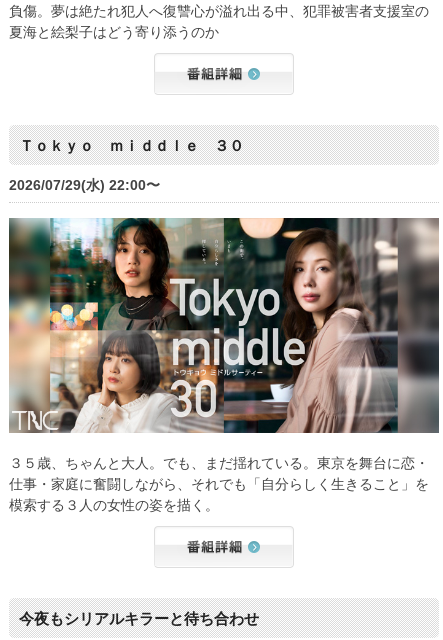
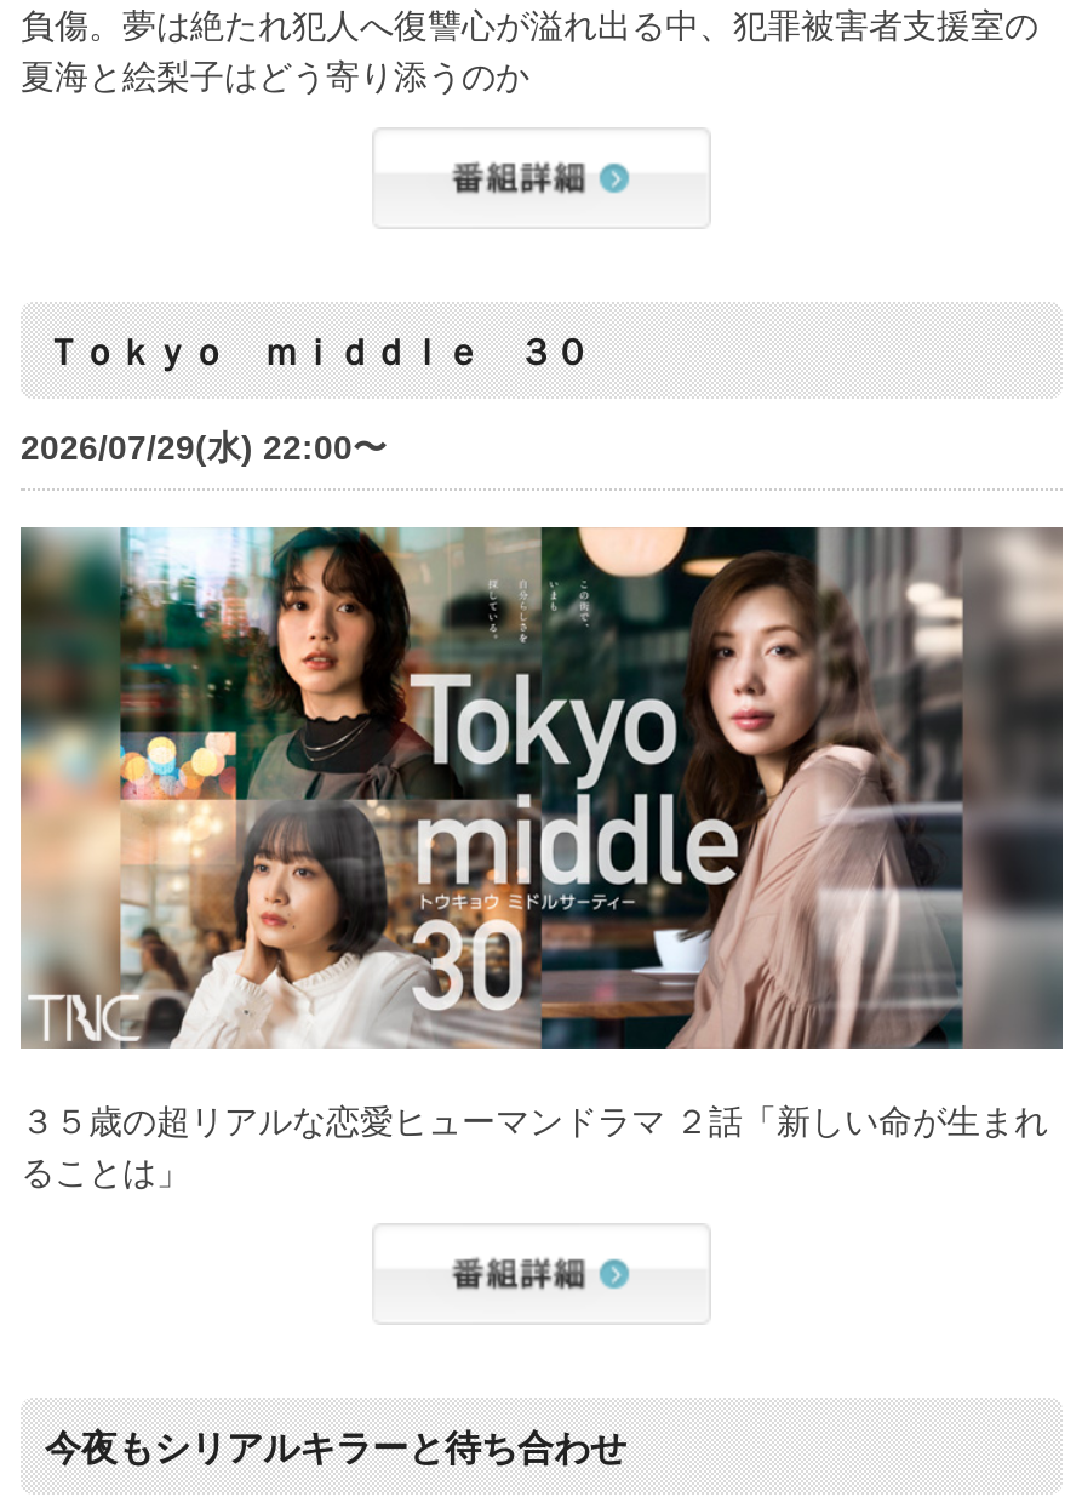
[9,455,429,513] ３５歳、ちゃんと大人。でも、まだ揺れている。東京を舞台に恋・ | 仕事・家庭に奮闘しながら、それでも「自分らしく生きること」を | 模索する３人の女性の姿を描く。 -> [21,1102,1048,1192] ３５歳の超リアルな恋愛ヒューマンドラマ ２話「新しい命が生まれ | ることは」

